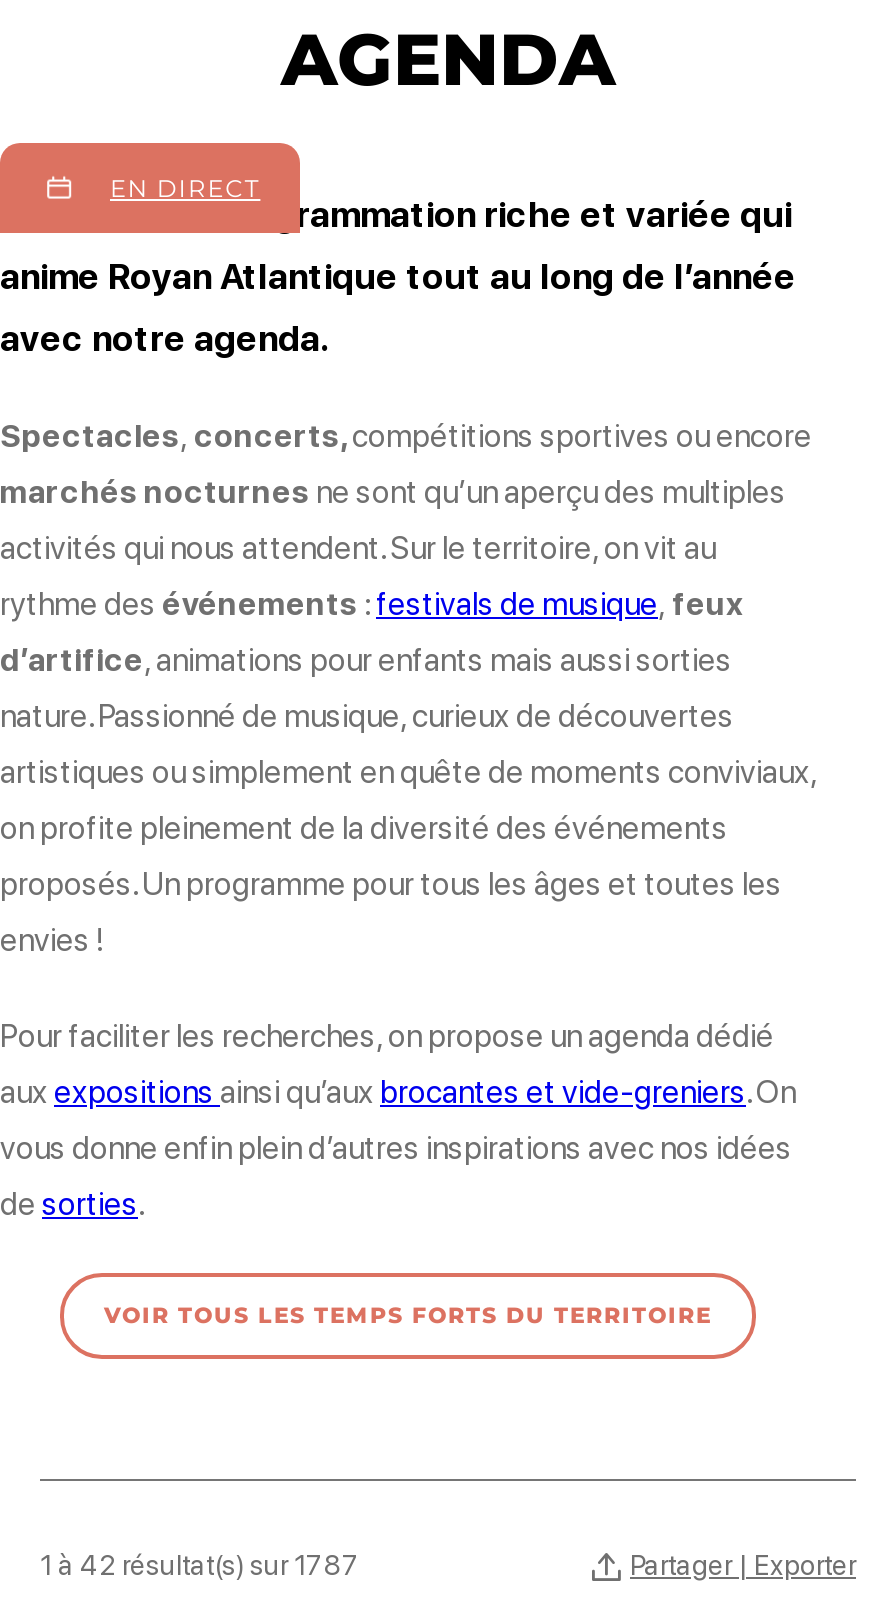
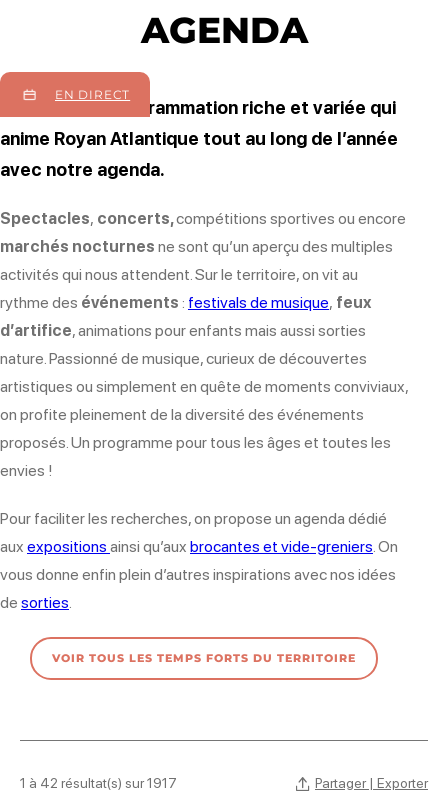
[40,1549,360,1581] 1 à 42 résultat(s) sur 1787 -> [20,775,177,791] 1 à 42 résultat(s) sur 1917

